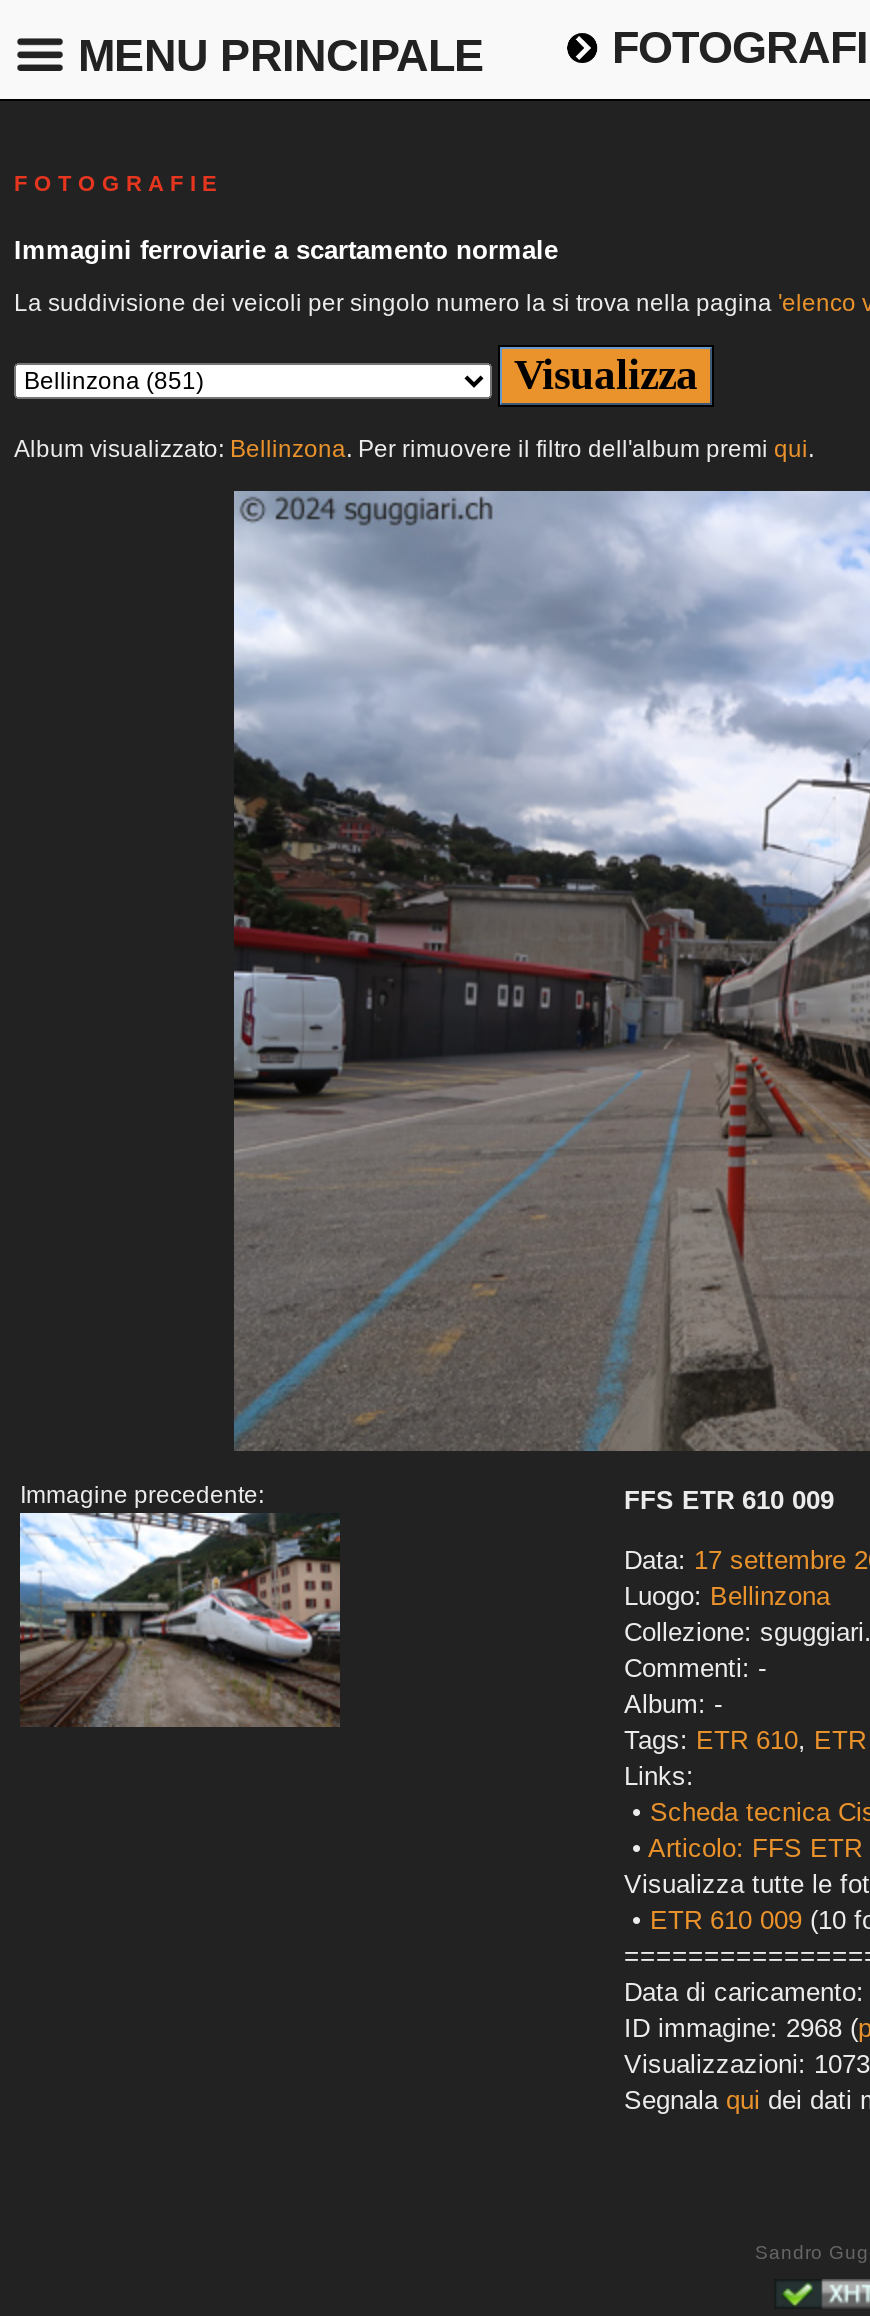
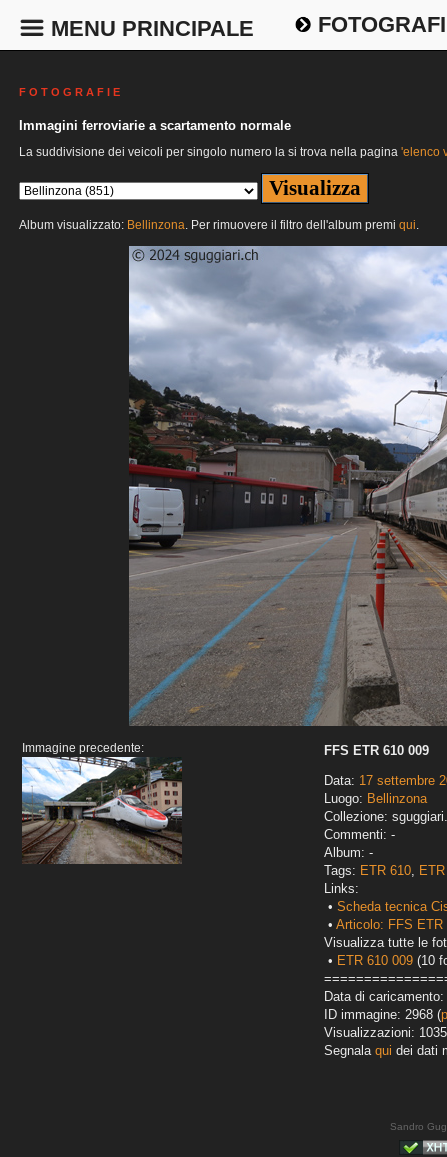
[624,2049,870,2079] Visualizzazioni: 1073 -> [324,1025,447,1040] Visualizzazioni: 1035

